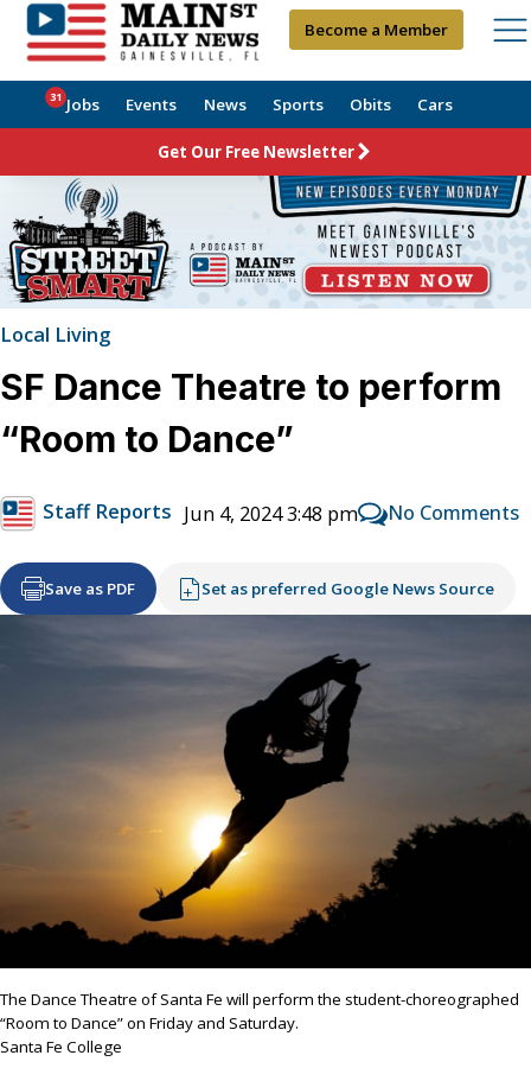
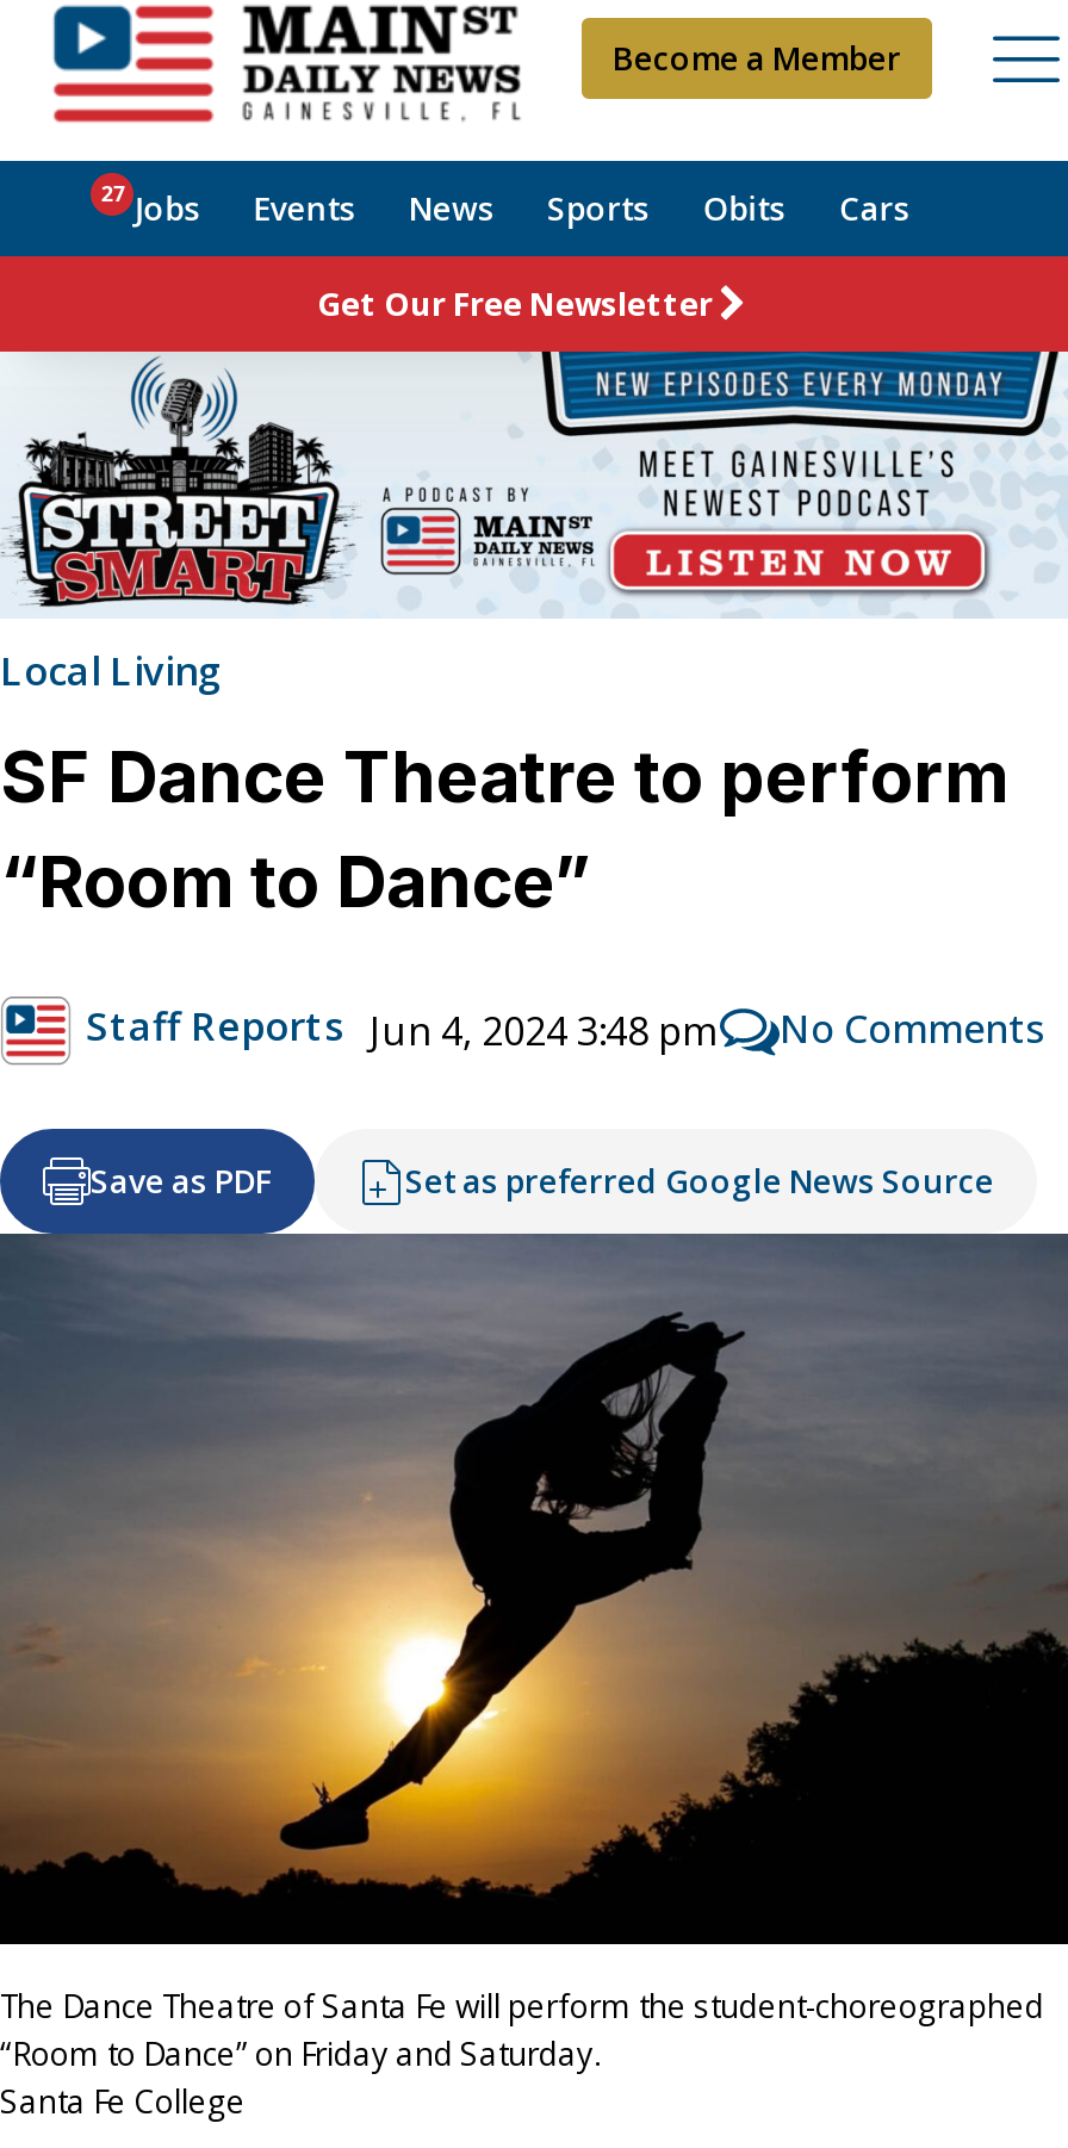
[50,89,453,115] 31 Jobs Events News Sports Obits Cars -> [101,178,910,230] 27 Jobs Events News Sports Obits Cars

